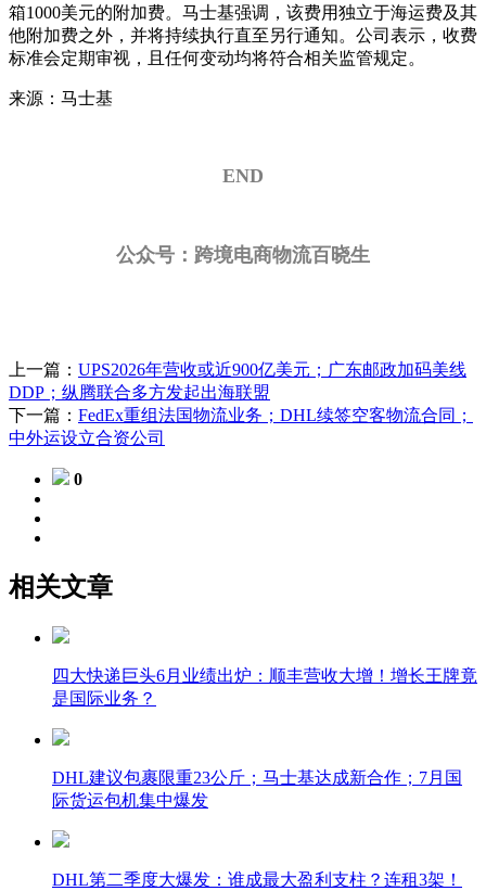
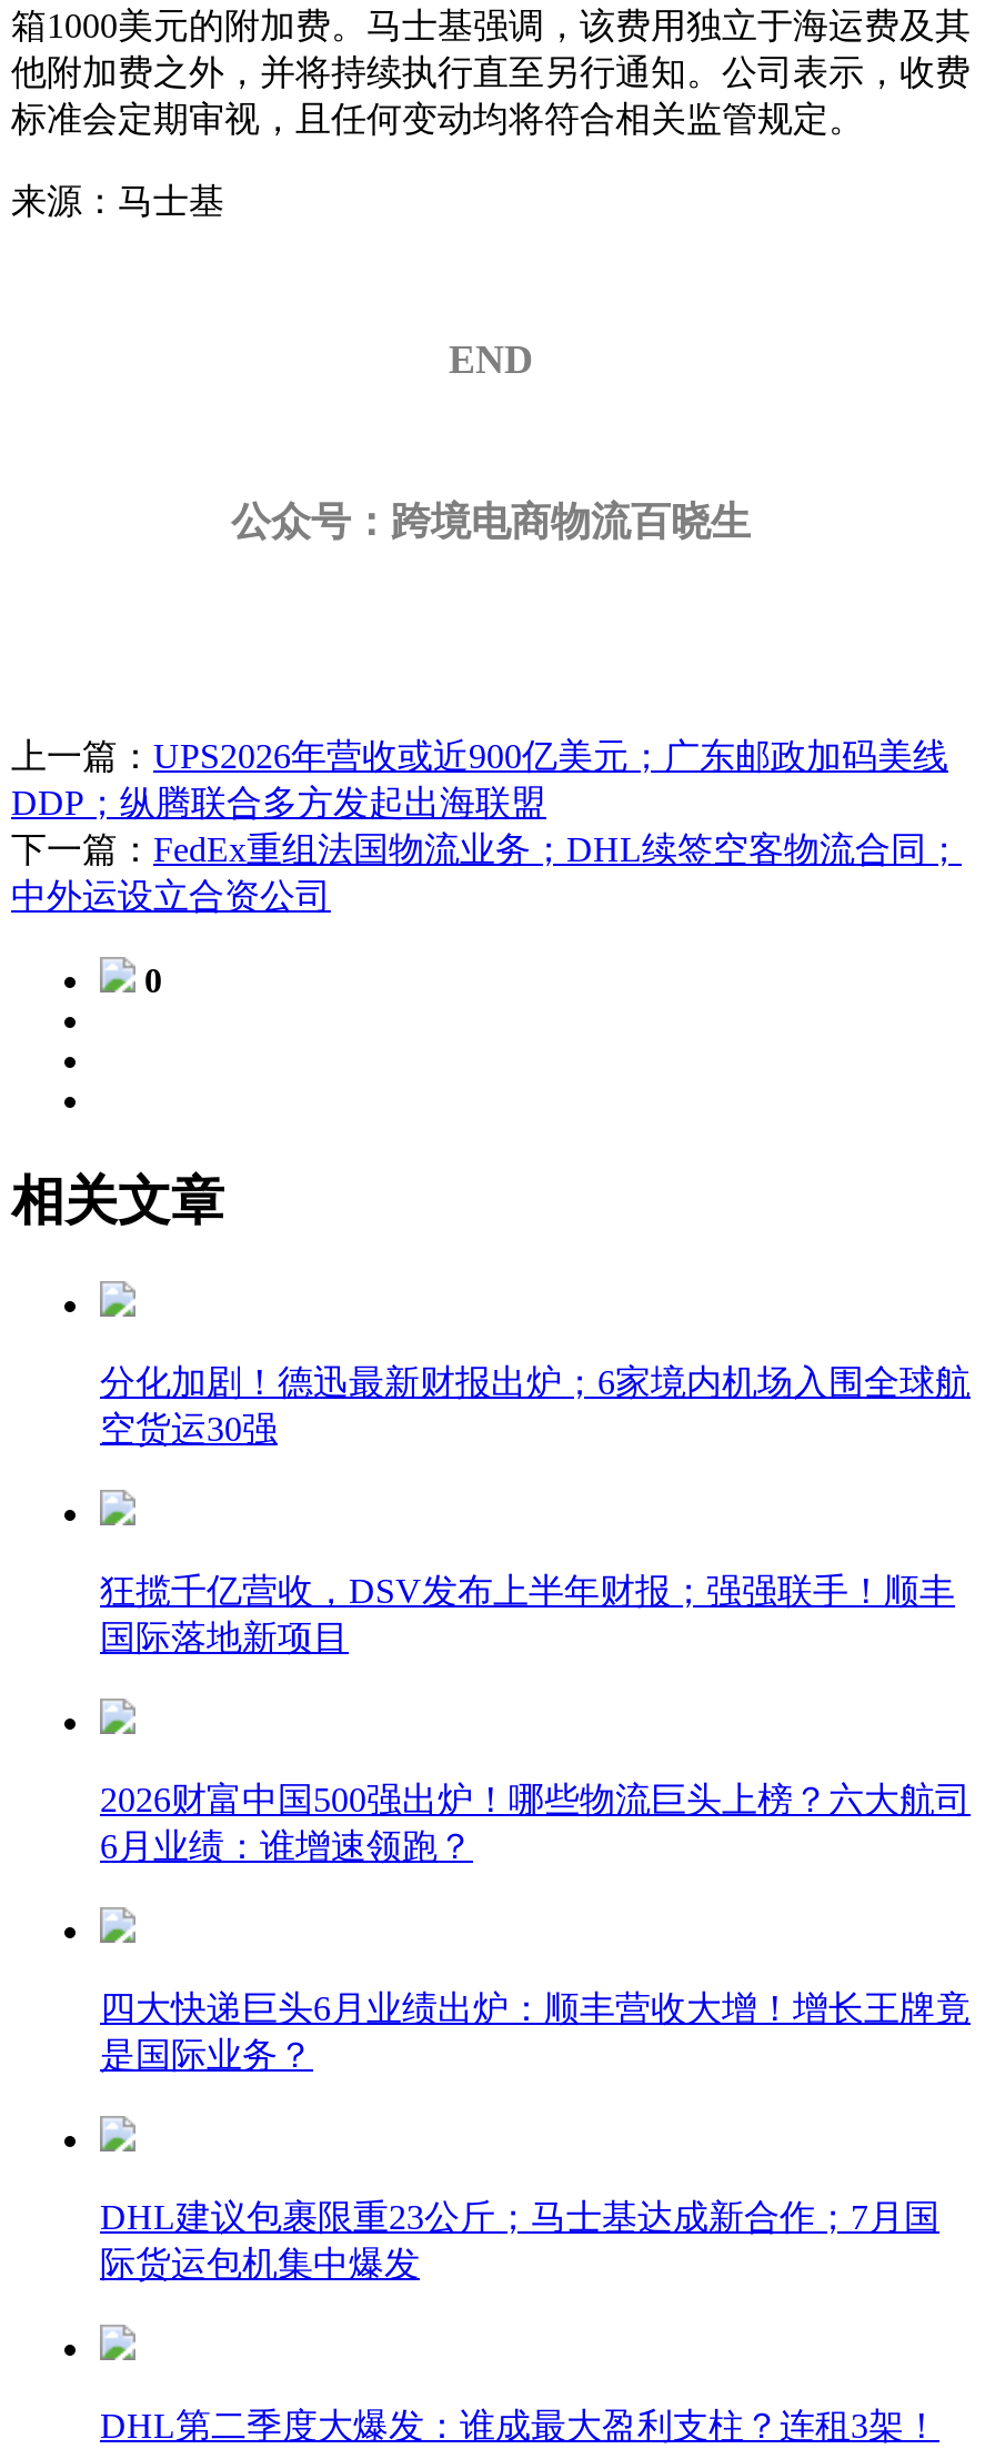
none -> [100,1362,971,1447] 分化加剧！德迅最新财报出炉；6家境内机场入围全球航 | 空货运30强
none -> [100,1571,955,1655] 狂揽千亿营收，DSV发布上半年财报；强强联手！顺丰 | 国际落地新项目
none -> [100,1780,971,1864] 2026财富中国500强出炉！哪些物流巨头上榜？六大航司 | 6月业绩：谁增速领跑？

